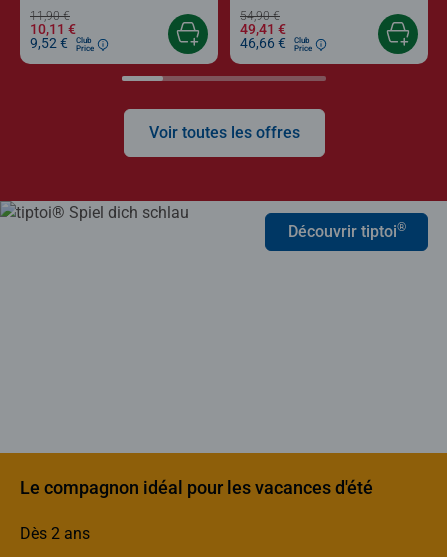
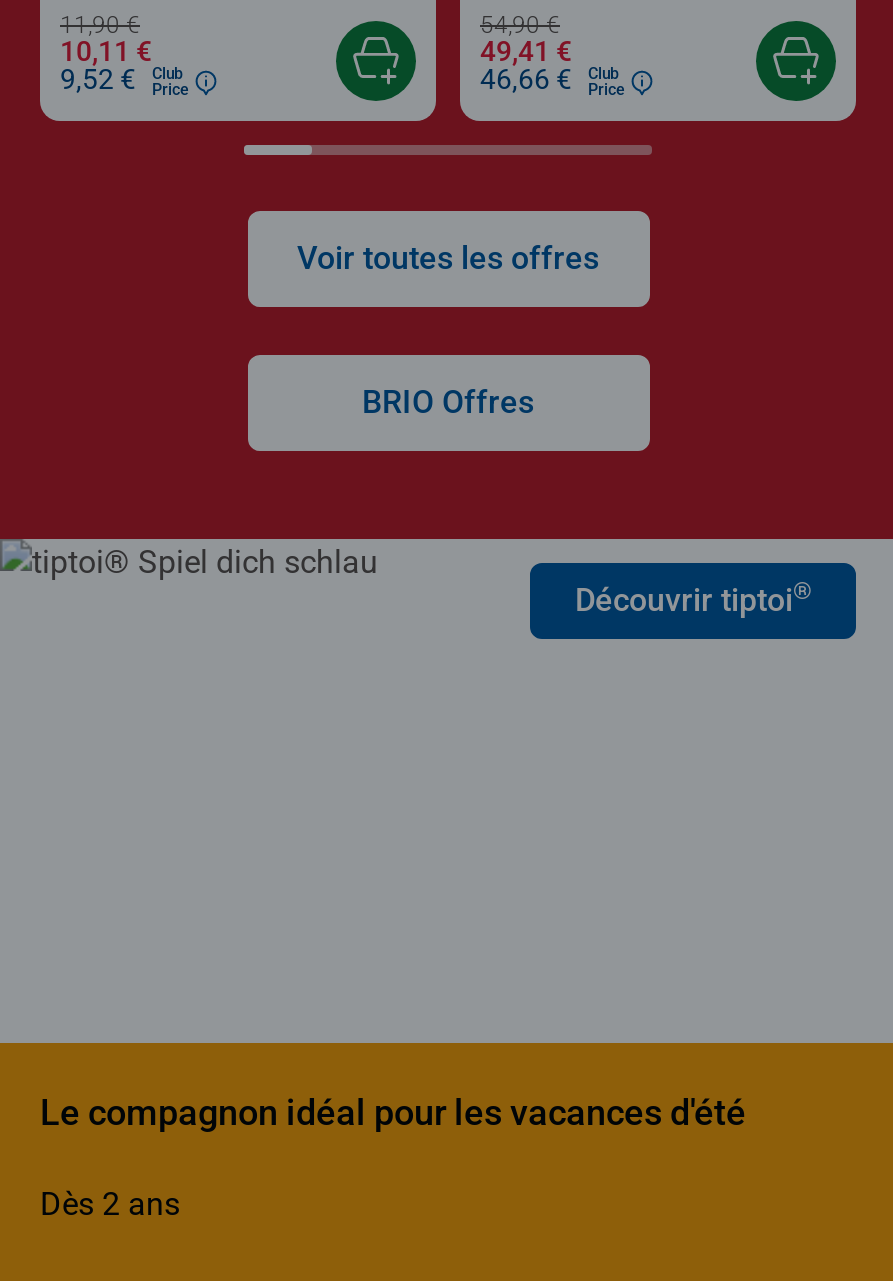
none -> [362,384,534,422] BRIO Offres

